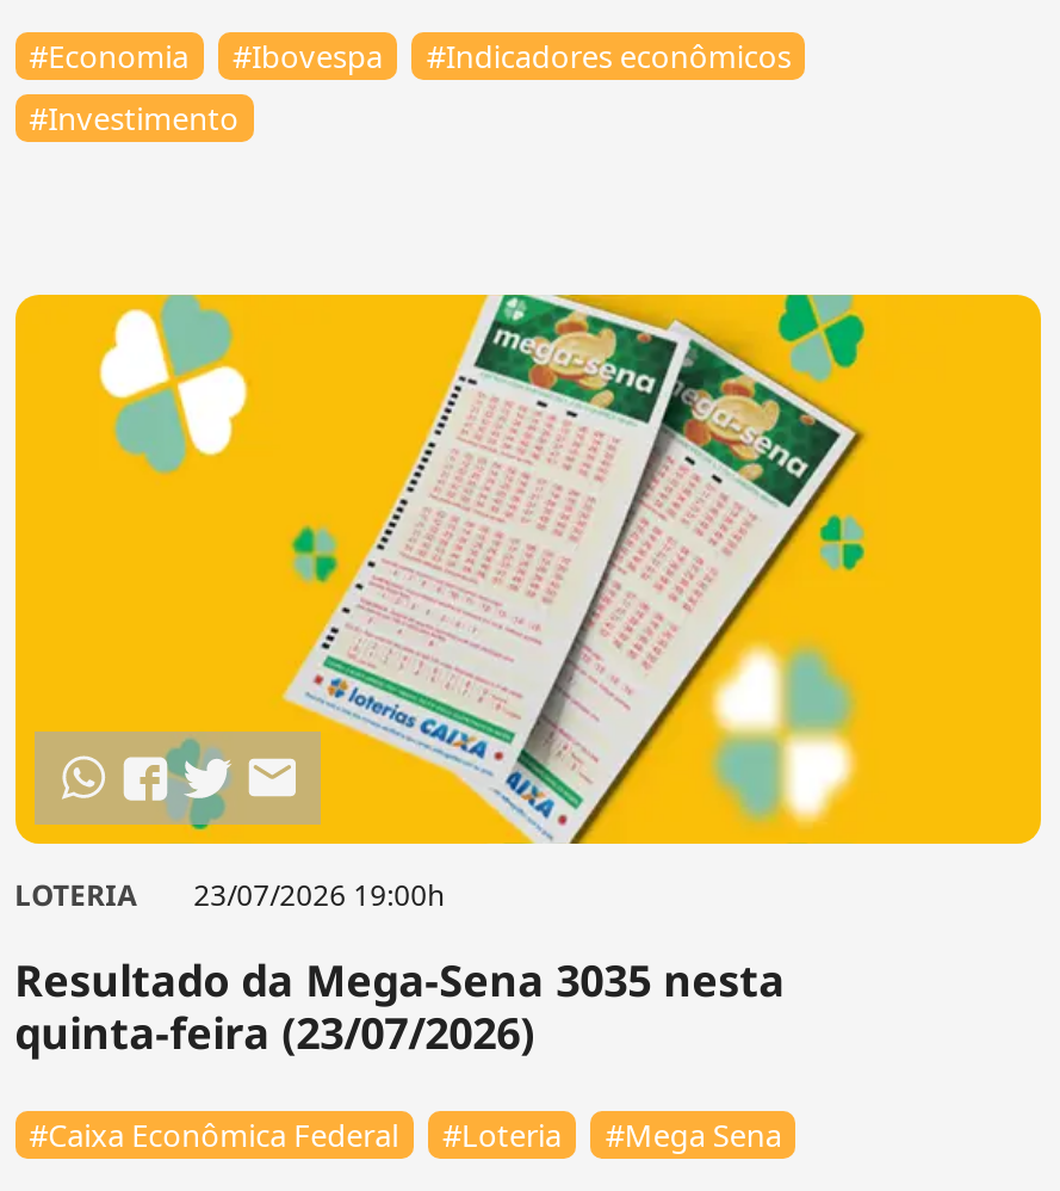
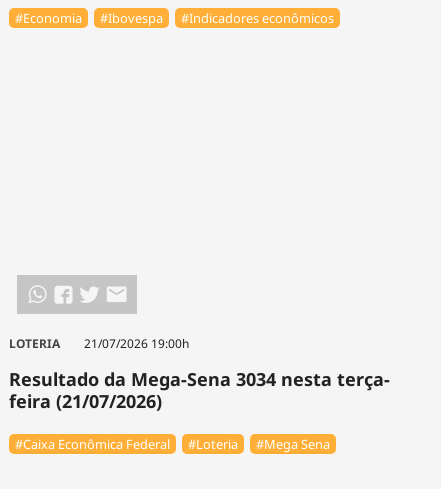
[29,97,239,140] #Investimento -> none
[13,292,1043,848] [image] -> none
[15,875,444,916] LOTERIA 23/07/2026 19:00h -> [9,335,189,352] LOTERIA 21/07/2026 19:00h
[15,951,785,1061] Resultado da Mega-Sena 3035 nesta | quinta-feira (23/07/2026) -> [9,367,390,413] Resultado da Mega-Sena 3034 nesta terça- | feira (21/07/2026)

